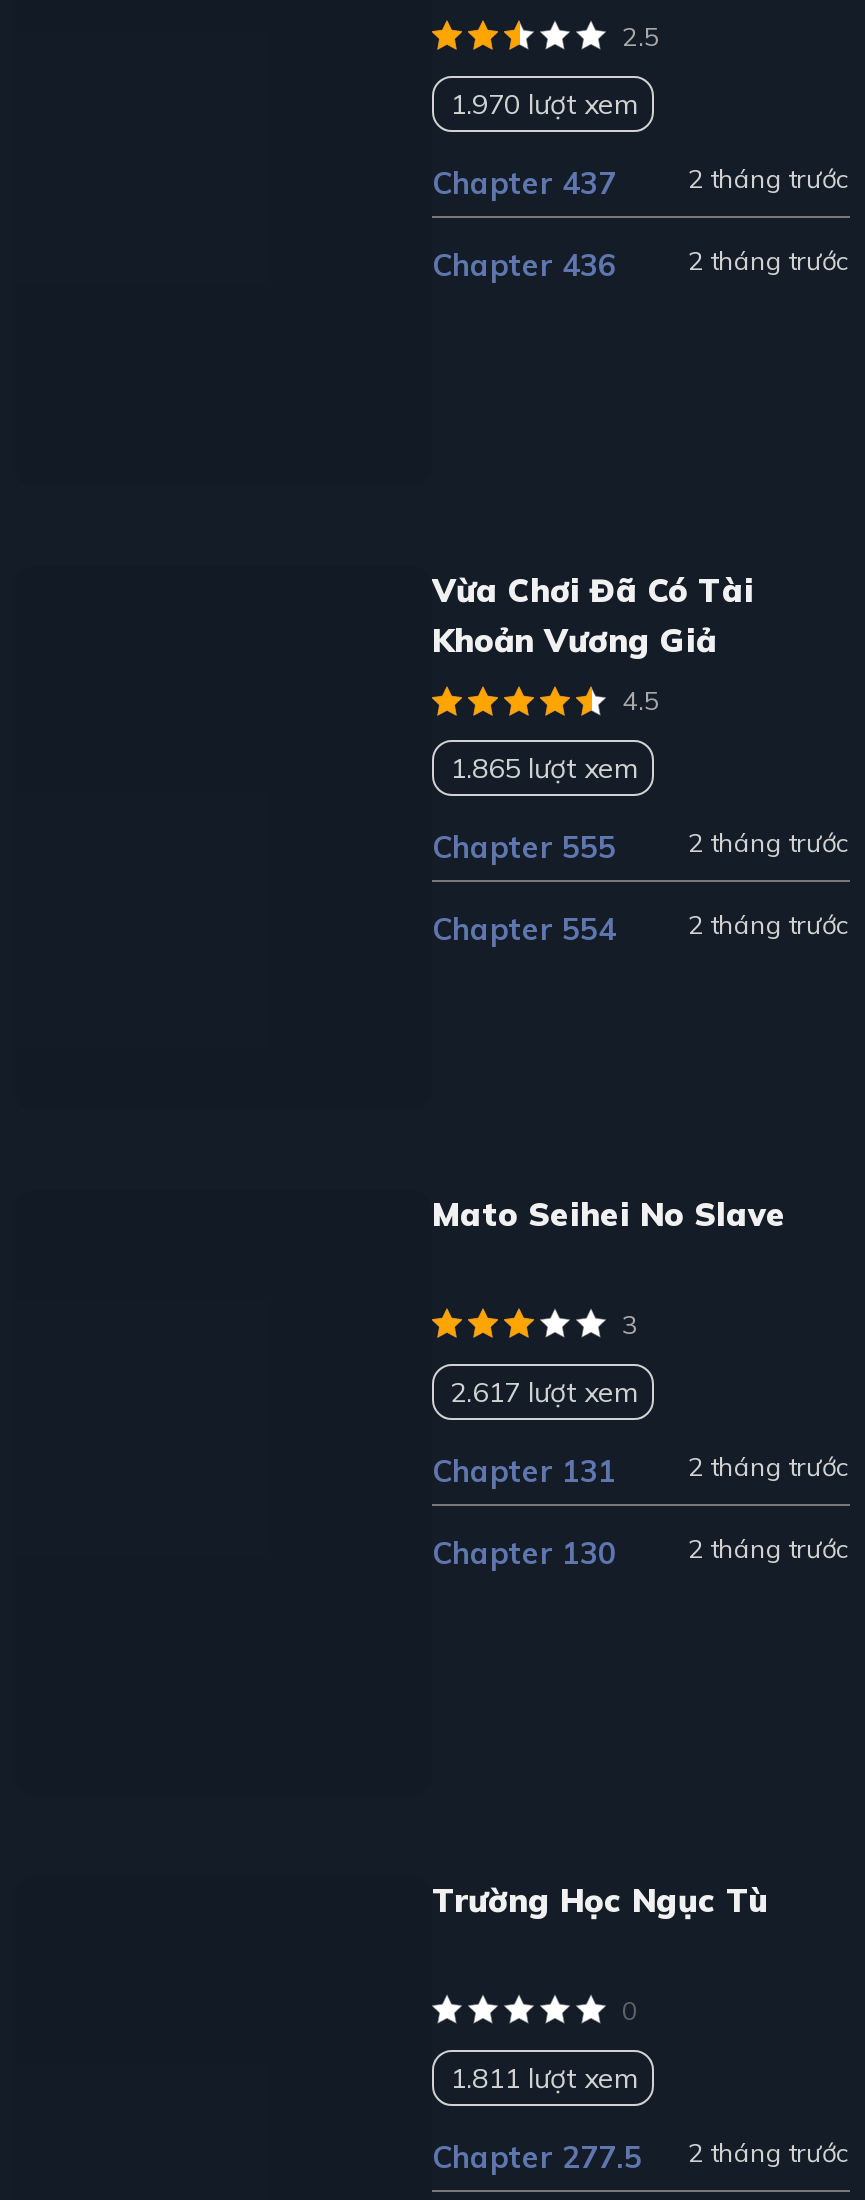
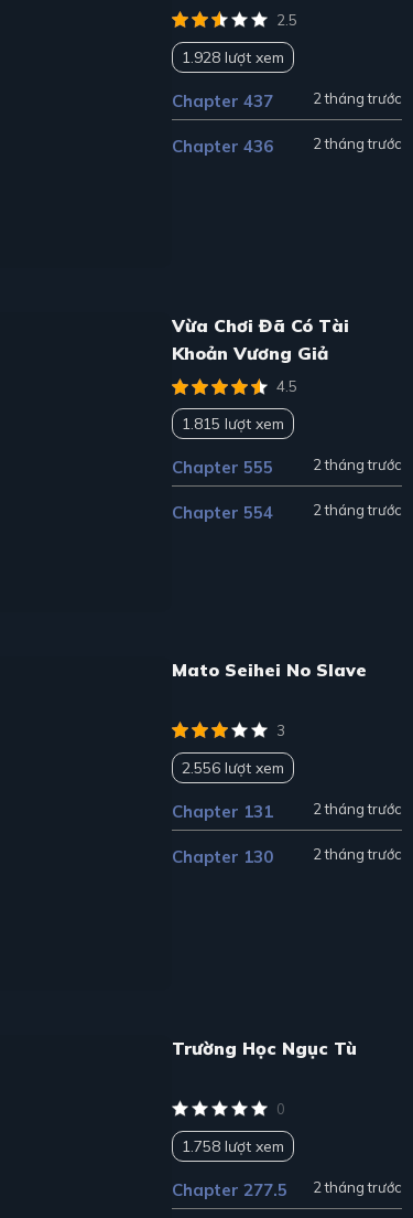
[450,85,636,121] 1.970 lượt xem -> [182,47,284,67] 1.928 lượt xem
[450,750,636,786] 1.865 lượt xem -> [182,414,284,434] 1.815 lượt xem
[450,1374,636,1410] 2.617 lượt xem -> [182,758,284,778] 2.556 lượt xem
[450,2060,636,2096] 1.811 lượt xem -> [182,1136,284,1156] 1.758 lượt xem

